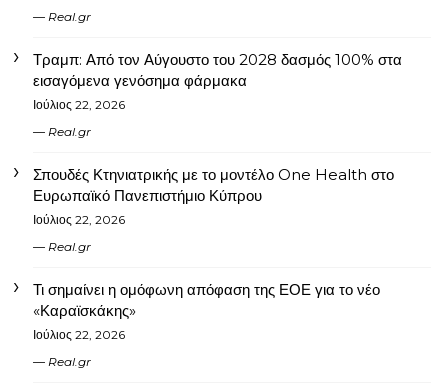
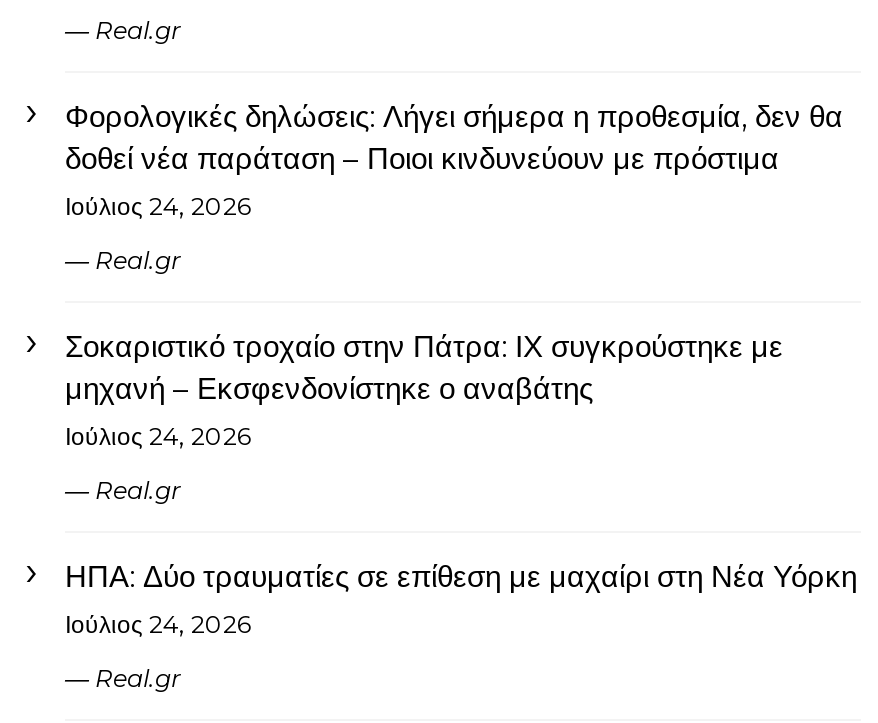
[33,50,402,112] Τραμπ: Από τον Αύγουστο του 2028 δασμός 100% στα | εισαγόμενα γενόσημα φάρμακα | Ιούλιος 22, 2026 -> [65,96,843,220] Φορολογικές δηλώσεις: Λήγει σήμερα η προθεσμία, δεν θα | δοθεί νέα παράταση – Ποιοι κινδυνεύουν με πρόστιμα | Ιούλιος 24, 2026
[33,165,394,227] Σπουδές Κτηνιατρικής με το μοντέλο One Health στο | Ευρωπαϊκό Πανεπιστήμιο Κύπρου | Ιούλιος 22, 2026 -> [65,326,783,450] Σοκαριστικό τροχαίο στην Πάτρα: ΙΧ συγκρούστηκε με | μηχανή – Εκσφενδονίστηκε ο αναβάτης | Ιούλιος 24, 2026
[33,280,380,342] Τι σημαίνει η ομόφωνη απόφαση της ΕΟΕ για το νέο | «Καραϊσκάκης» | Ιούλιος 22, 2026 -> [65,556,857,638] ΗΠΑ: Δύο τραυματίες σε επίθεση με μαχαίρι στη Νέα Υόρκη | Ιούλιος 24, 2026

